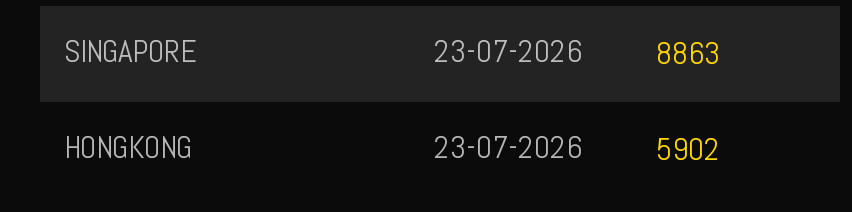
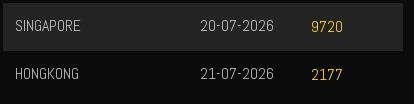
[434,33,582,73] 23-07-2026 -> [200,16,274,36] 20-07-2026
[656,34,720,74] 8863 -> [311,17,343,37] 9720
[434,129,582,169] 23-07-2026 -> [200,64,274,84] 21-07-2026
[656,130,720,170] 5902 -> [311,65,343,85] 2177

